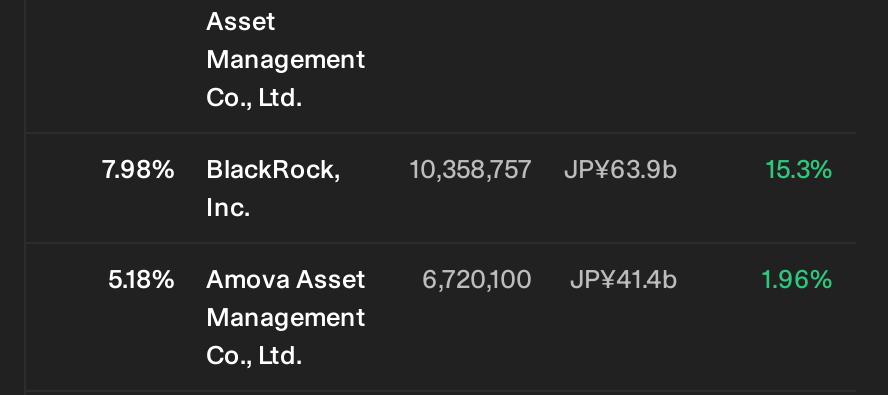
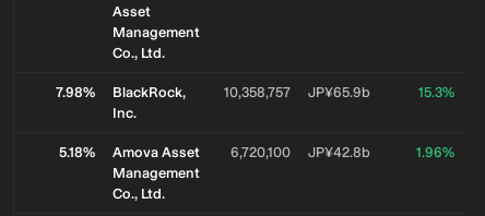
[410,154,678,184] 10,358,757 JP¥63.9b -> [224,84,370,100] 10,358,757 JP¥65.9b
[108,264,678,294] 5.18% Amova Asset 6,720,100 JP¥41.4b -> [59,144,370,160] 5.18% Amova Asset 6,720,100 JP¥42.8b

